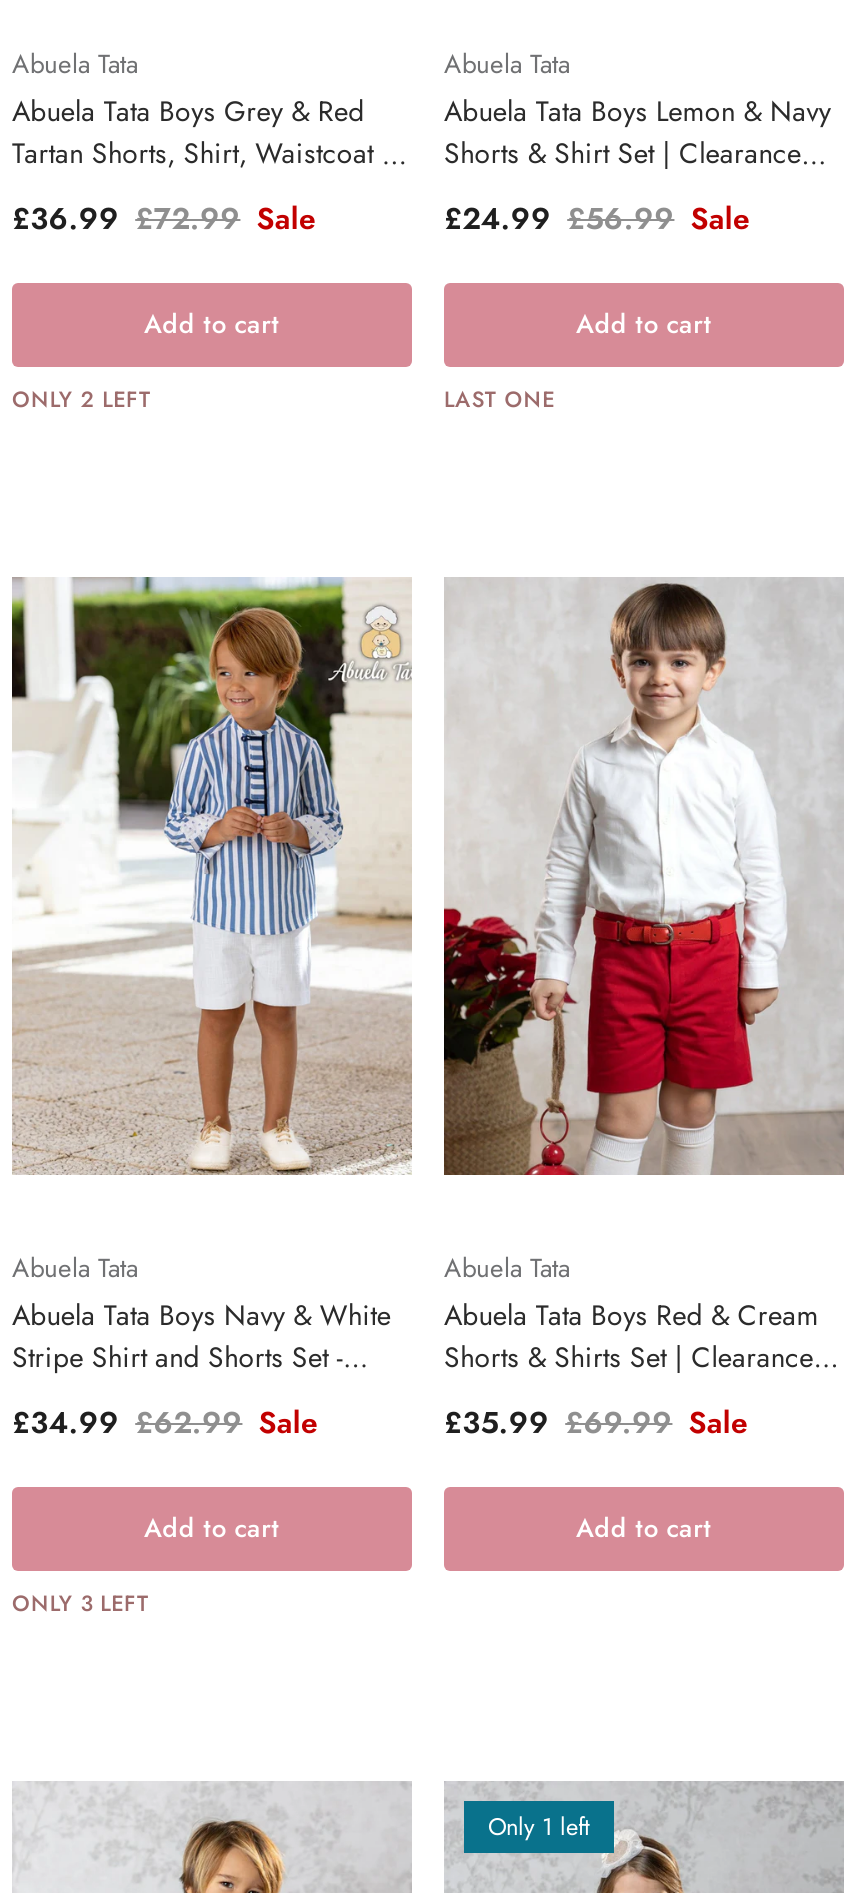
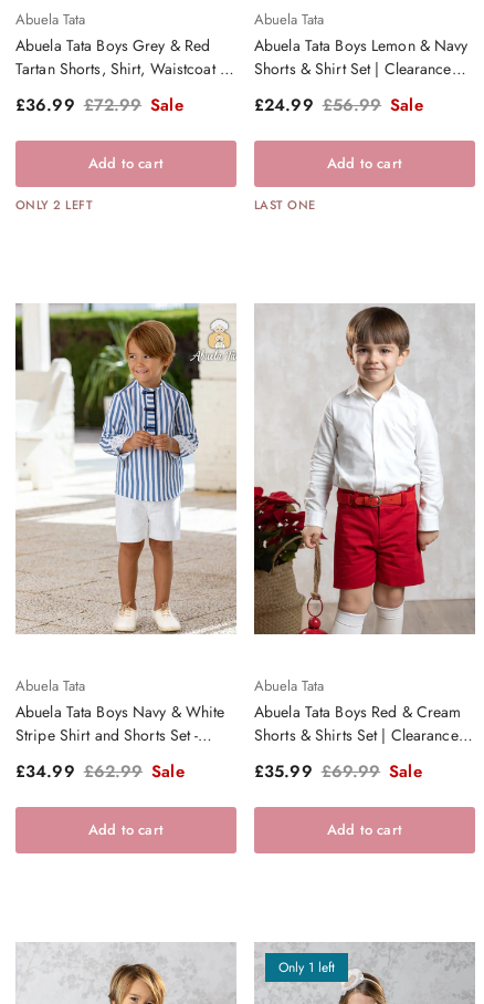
[12,1587,150,1619] ONLY 3 LEFT -> none

